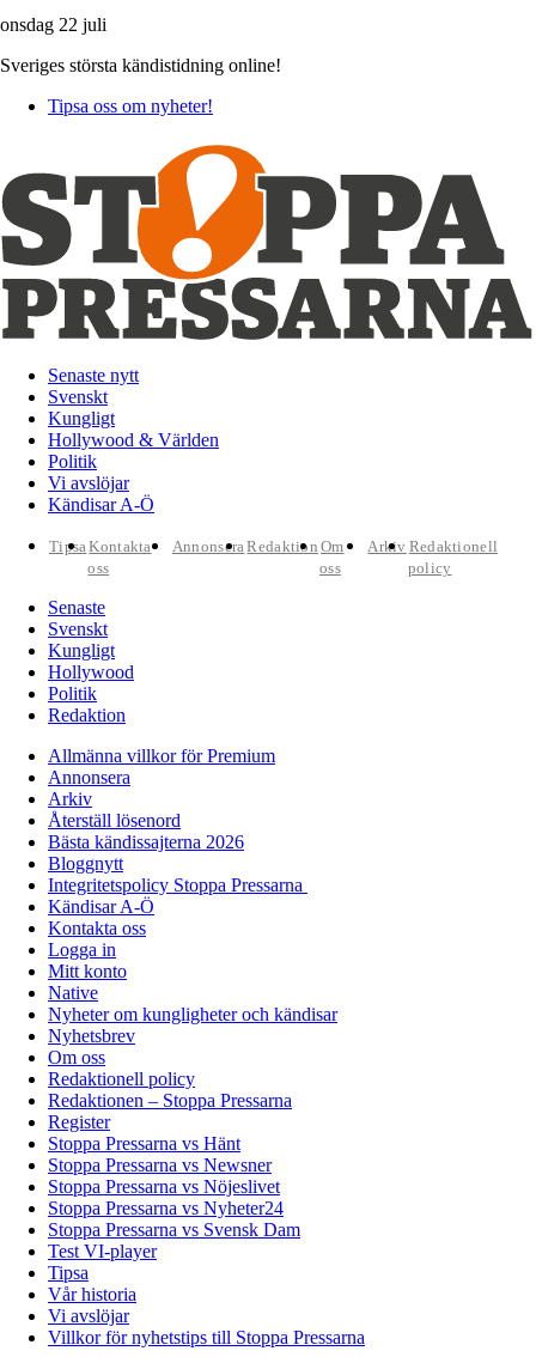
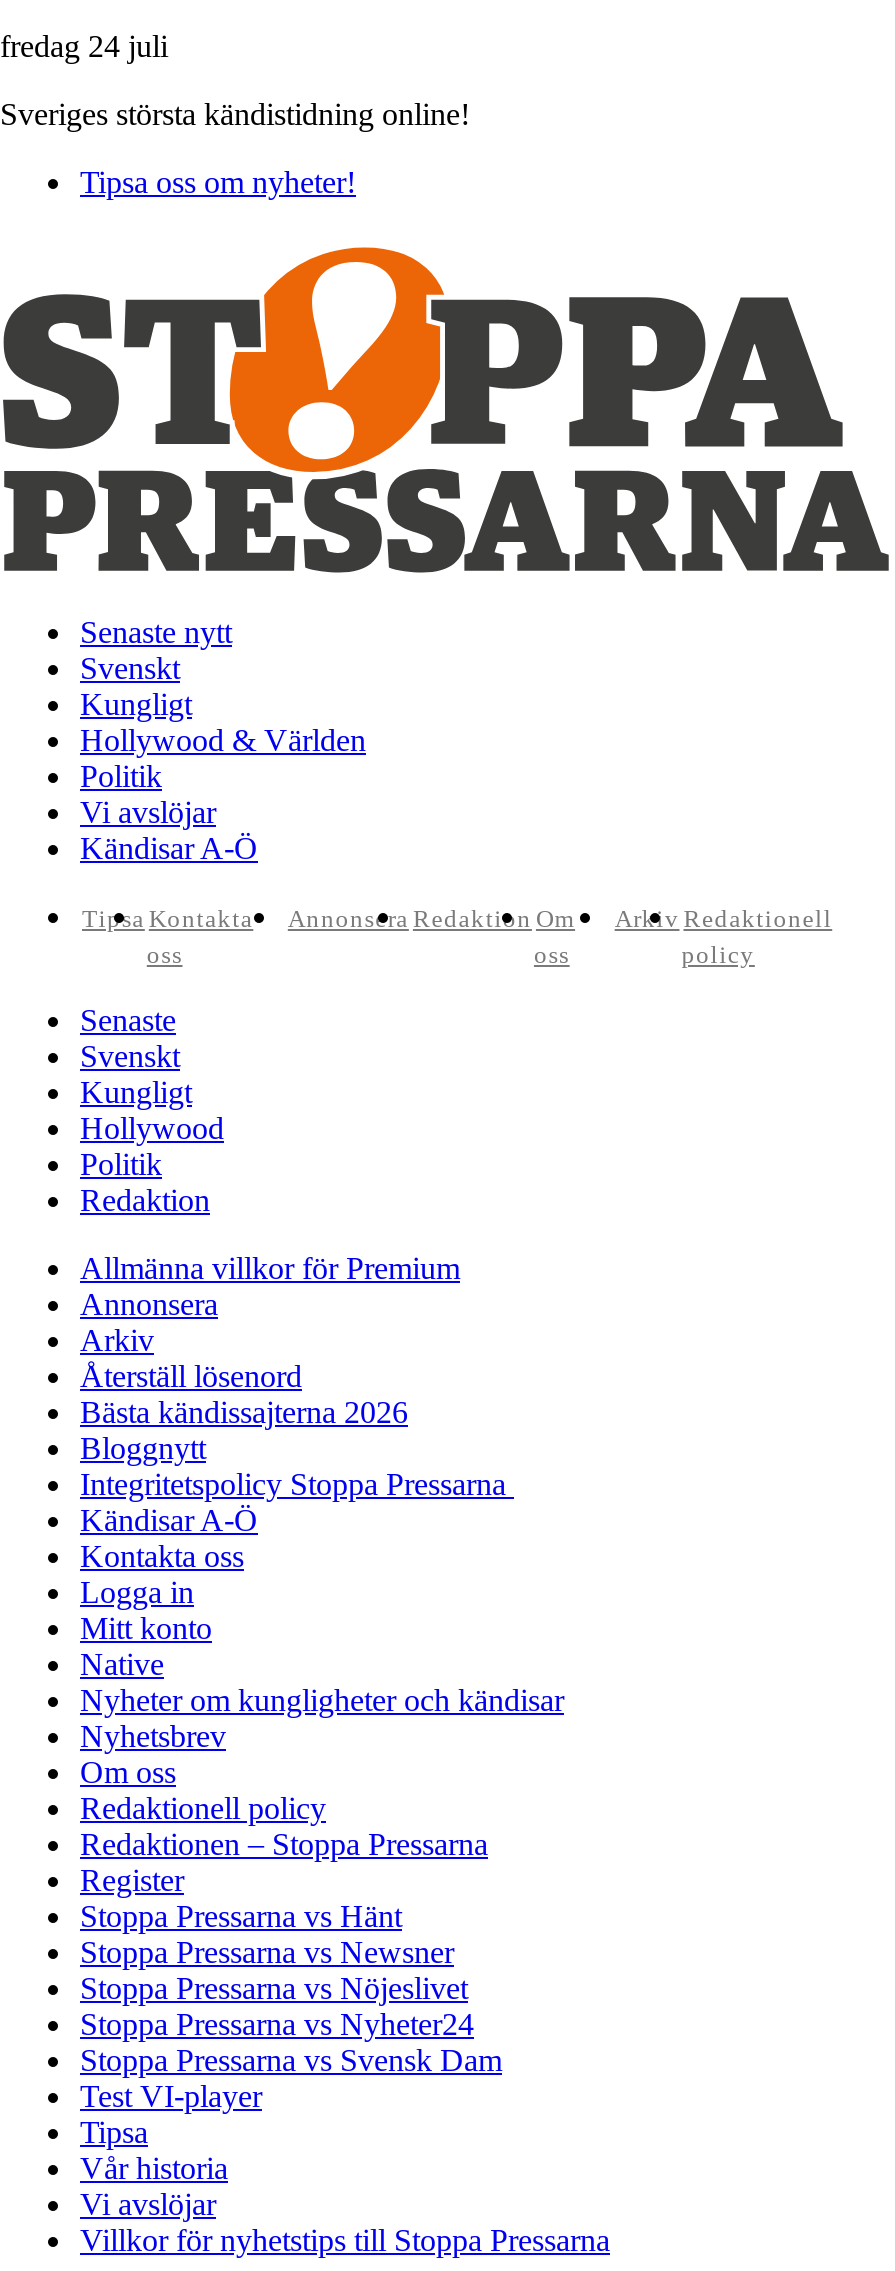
[0,14,106,35] onsdag 22 juli -> [0,29,168,63] fredag 24 juli

